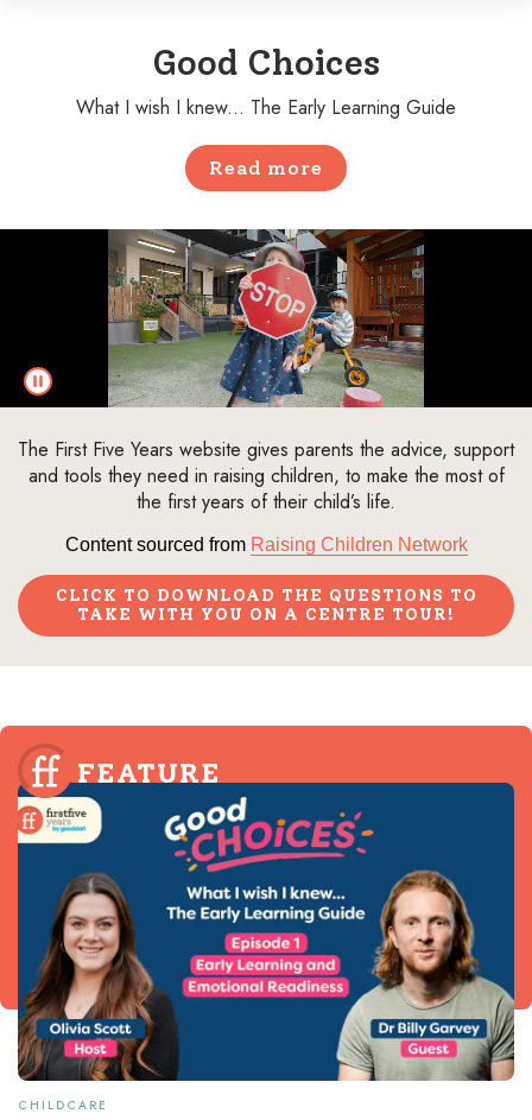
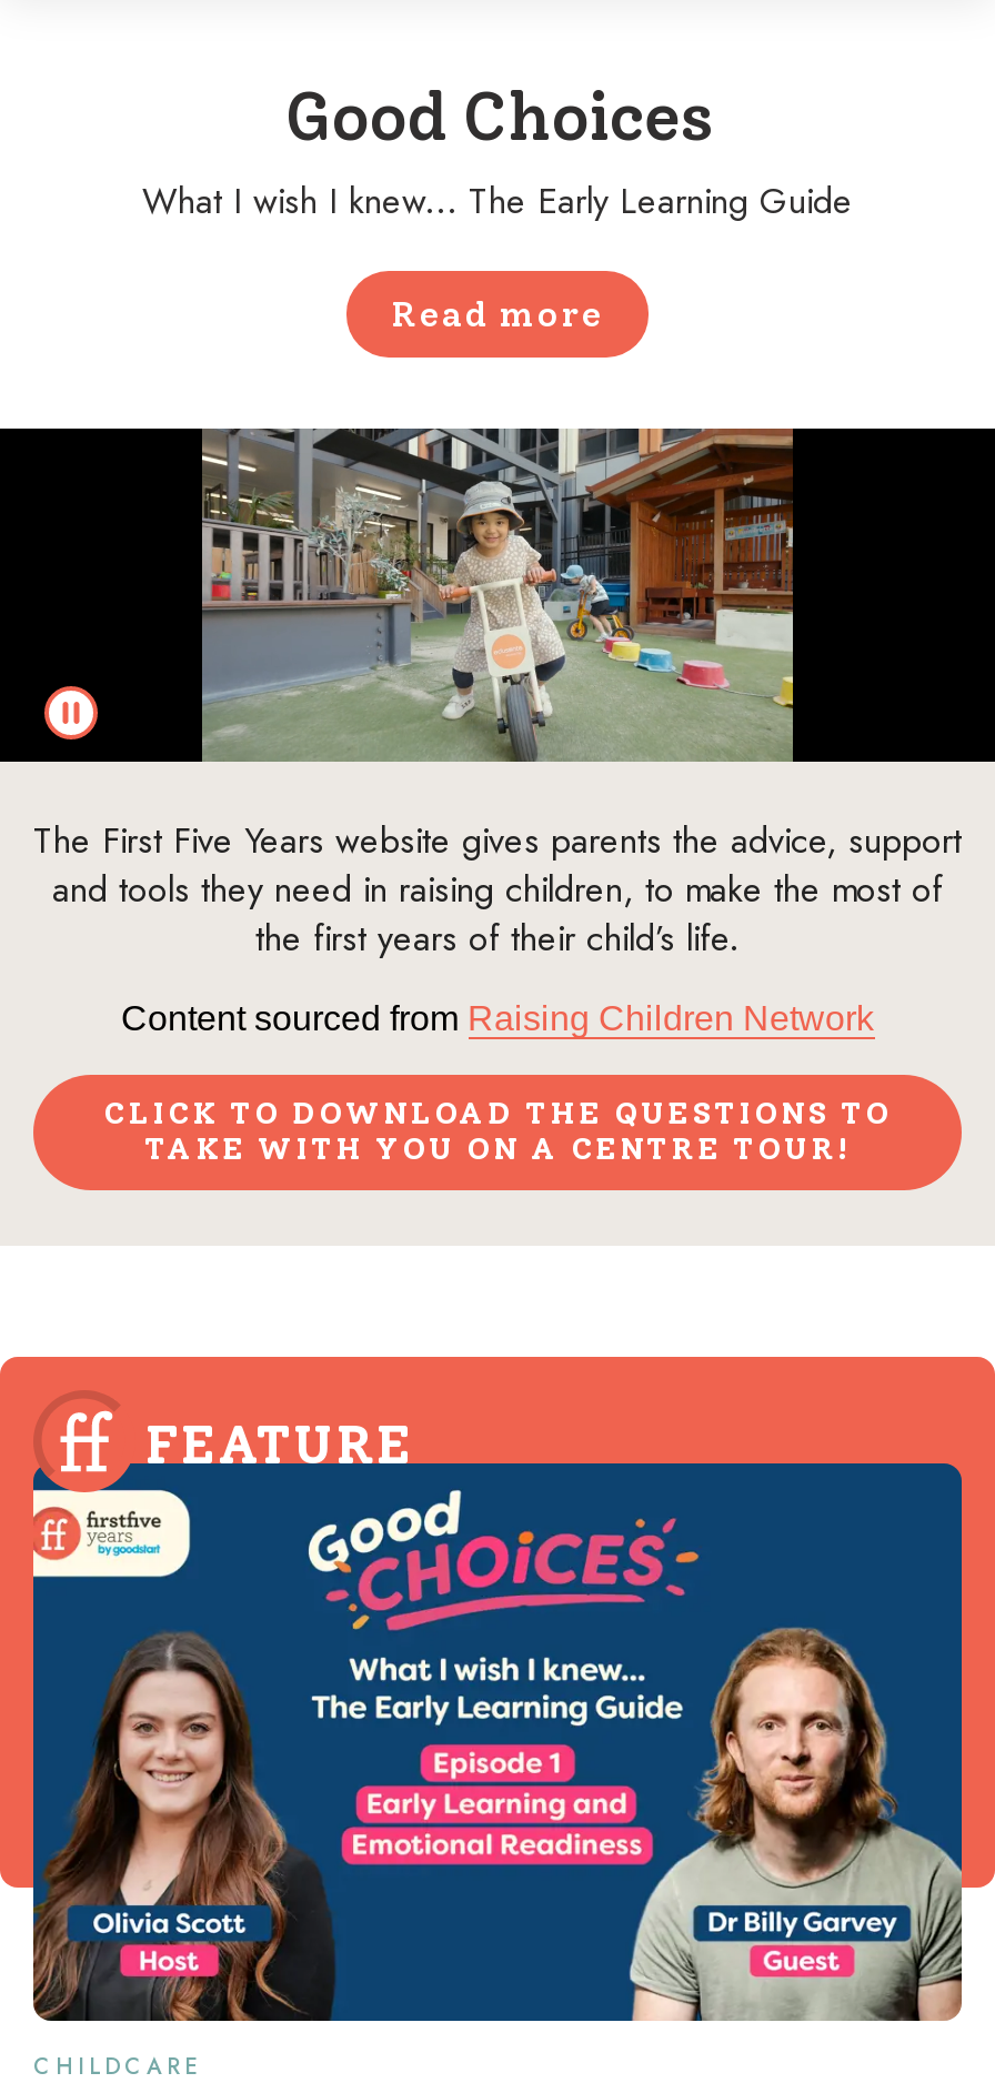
[108,228,425,409] [image] -> [202,426,795,762] [image]

